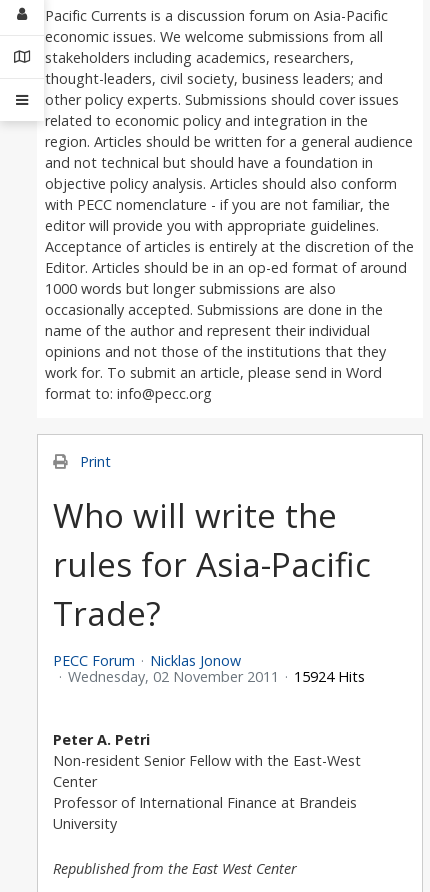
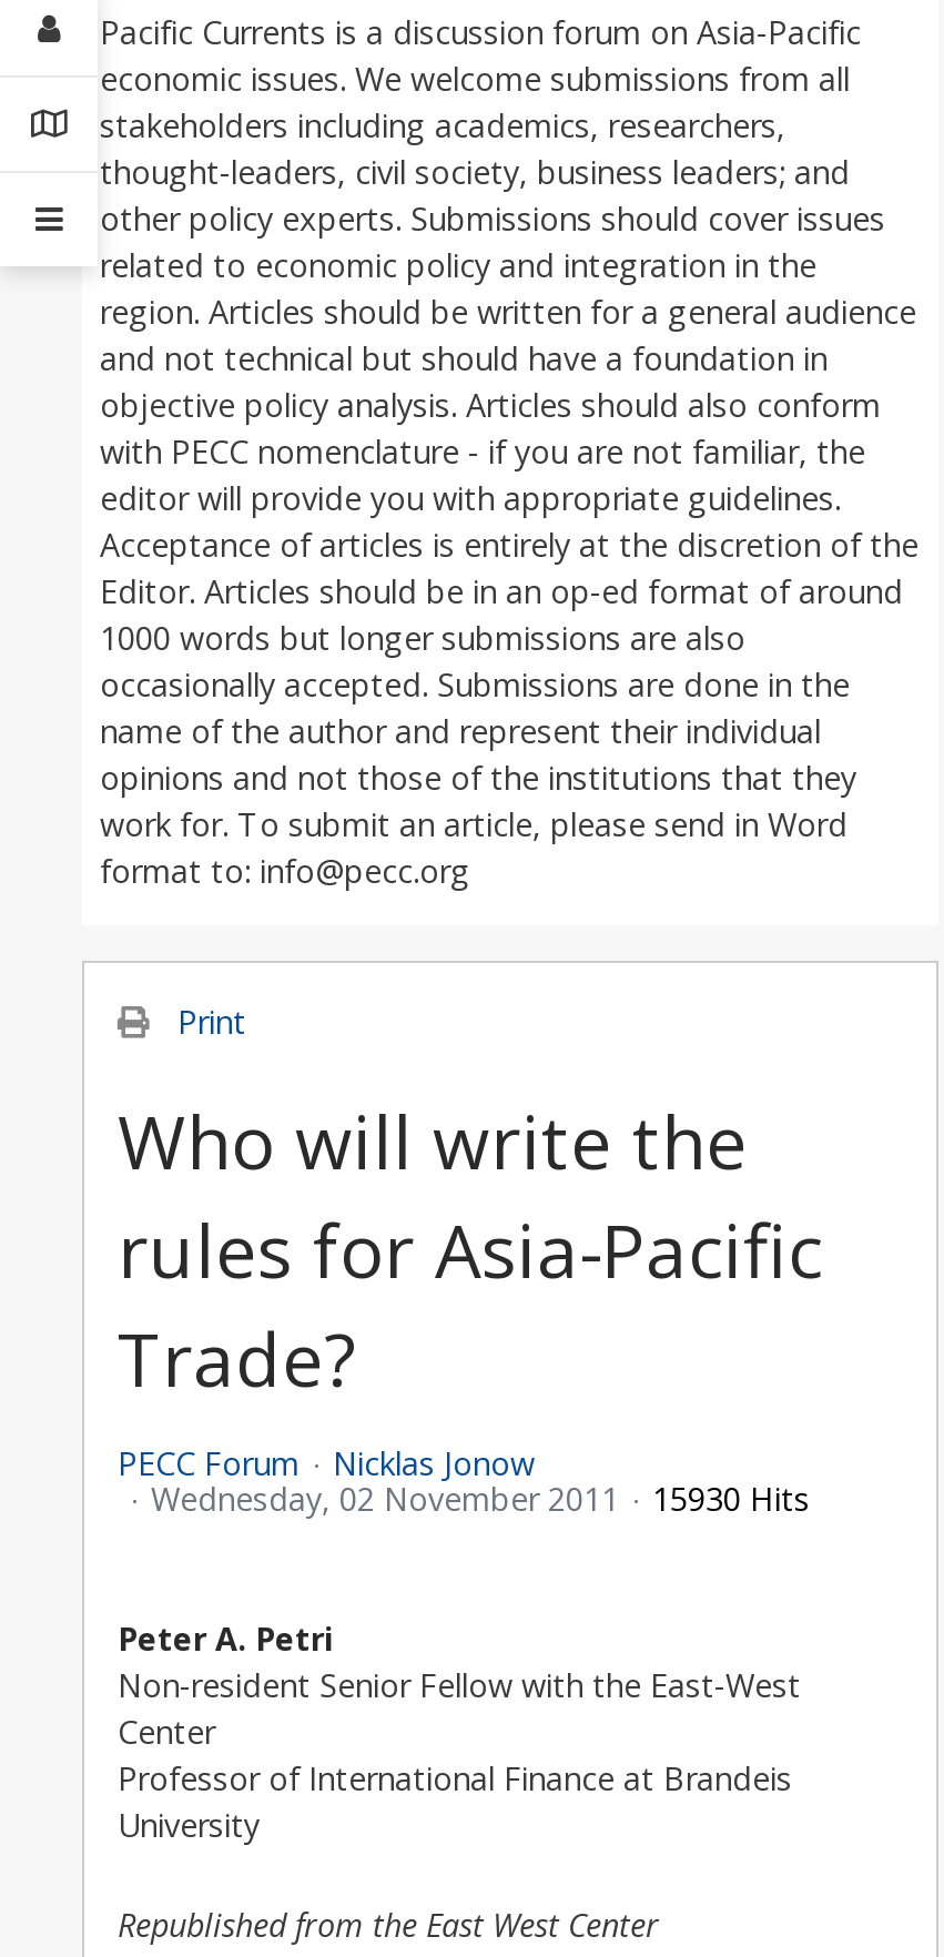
[68,667,365,686] Wednesday, 02 November 2011 15924 Hits -> [151,1477,810,1519] Wednesday, 02 November 2011 15930 Hits

